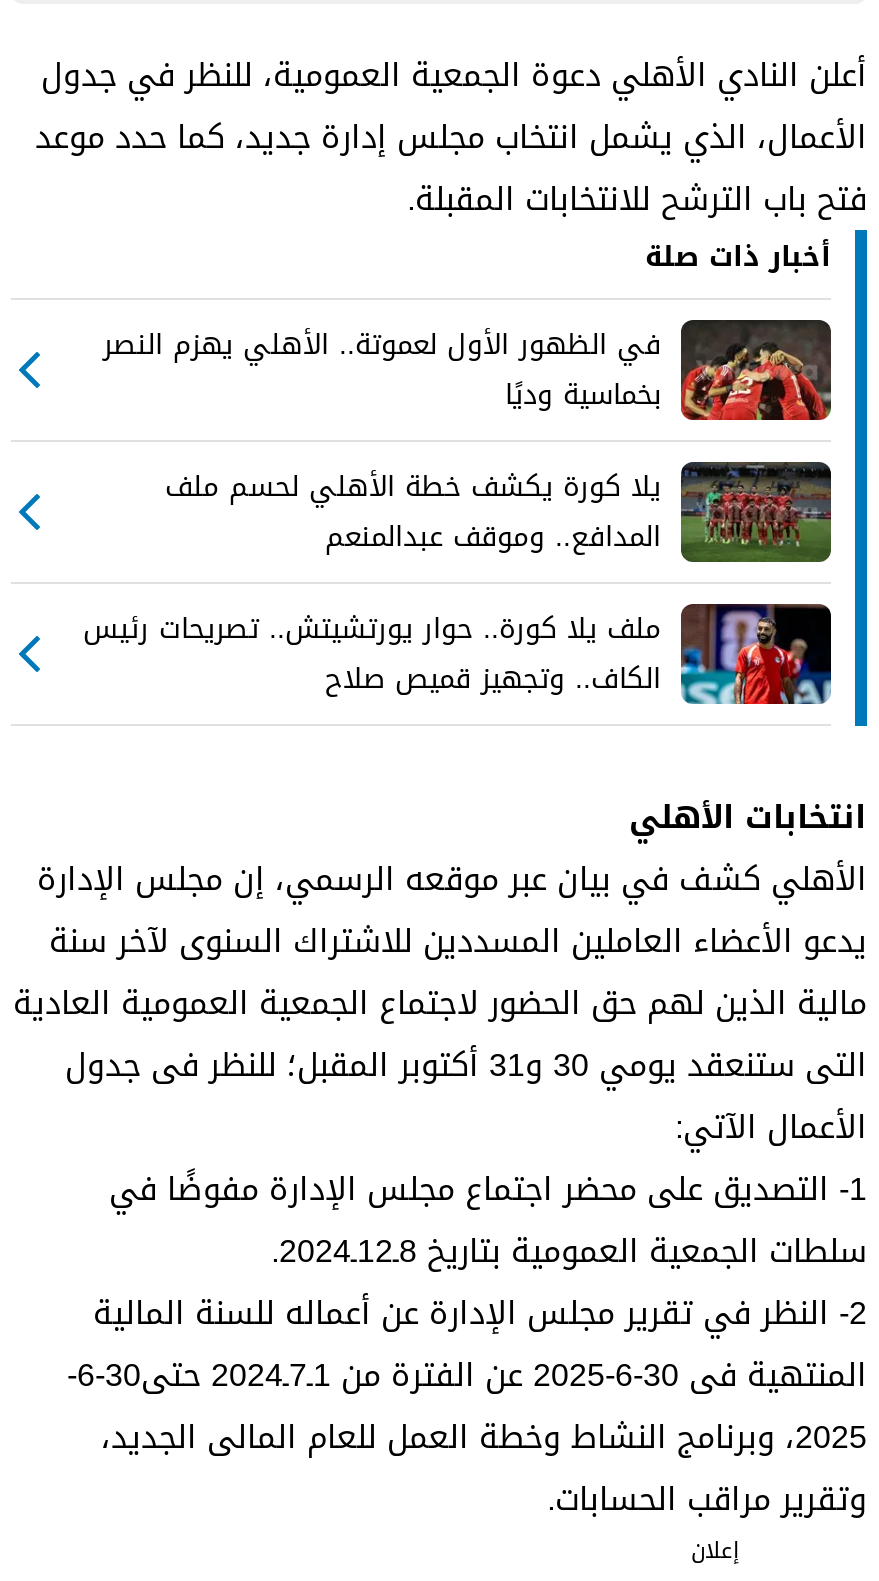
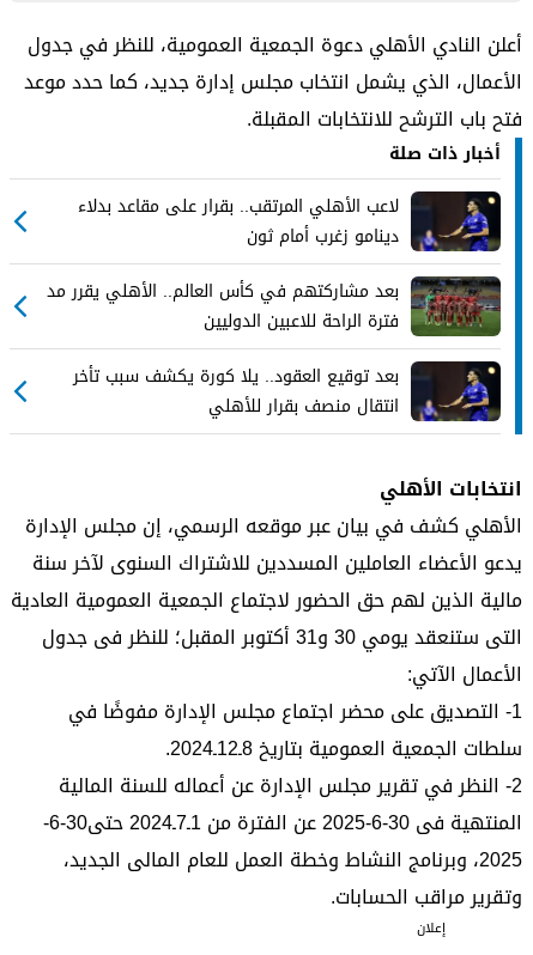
[103,318,833,422] [image] | في الظهور الأول لعموتة.. الأهلي يهزم النصر | بخماسية وديًا -> [78,190,501,253] [image] | لاعب الأهلي المرتقب.. بقرار على مقاعد بدلاء | دينامو زغرب أمام ثون
[165,460,661,564] يلا كورة يكشف خطة الأهلي لحسم ملف | المدافع.. وموقف عبدالمنعم -> [47,275,399,337] بعد مشاركتهم في كأس العالم.. الأهلي يقرر مد | فترة الراحة للاعبين الدوليين
[83,602,833,706] [image] | ملف يلا كورة.. حوار يورتشيتش.. تصريحات رئيس | الكاف.. وتجهيز قميص صلاح -> [73,360,501,422] [image] | بعد توقيع العقود.. يلا كورة يكشف سبب تأخر | انتقال منصف بقرار للأهلي

